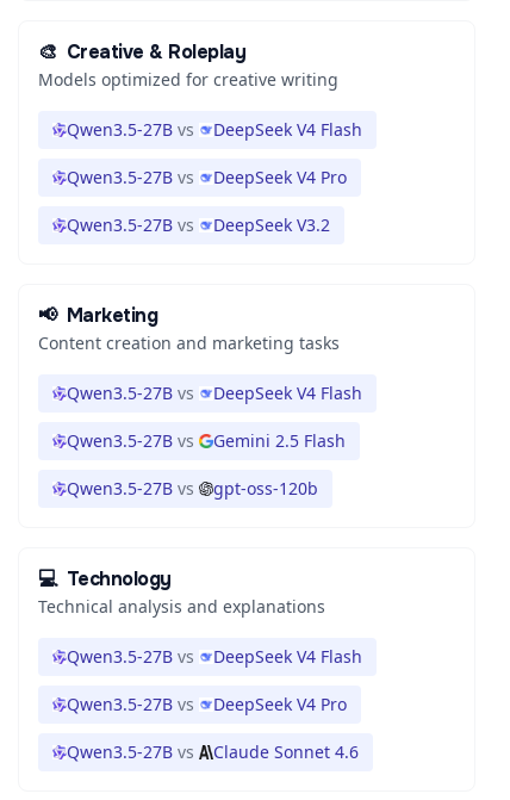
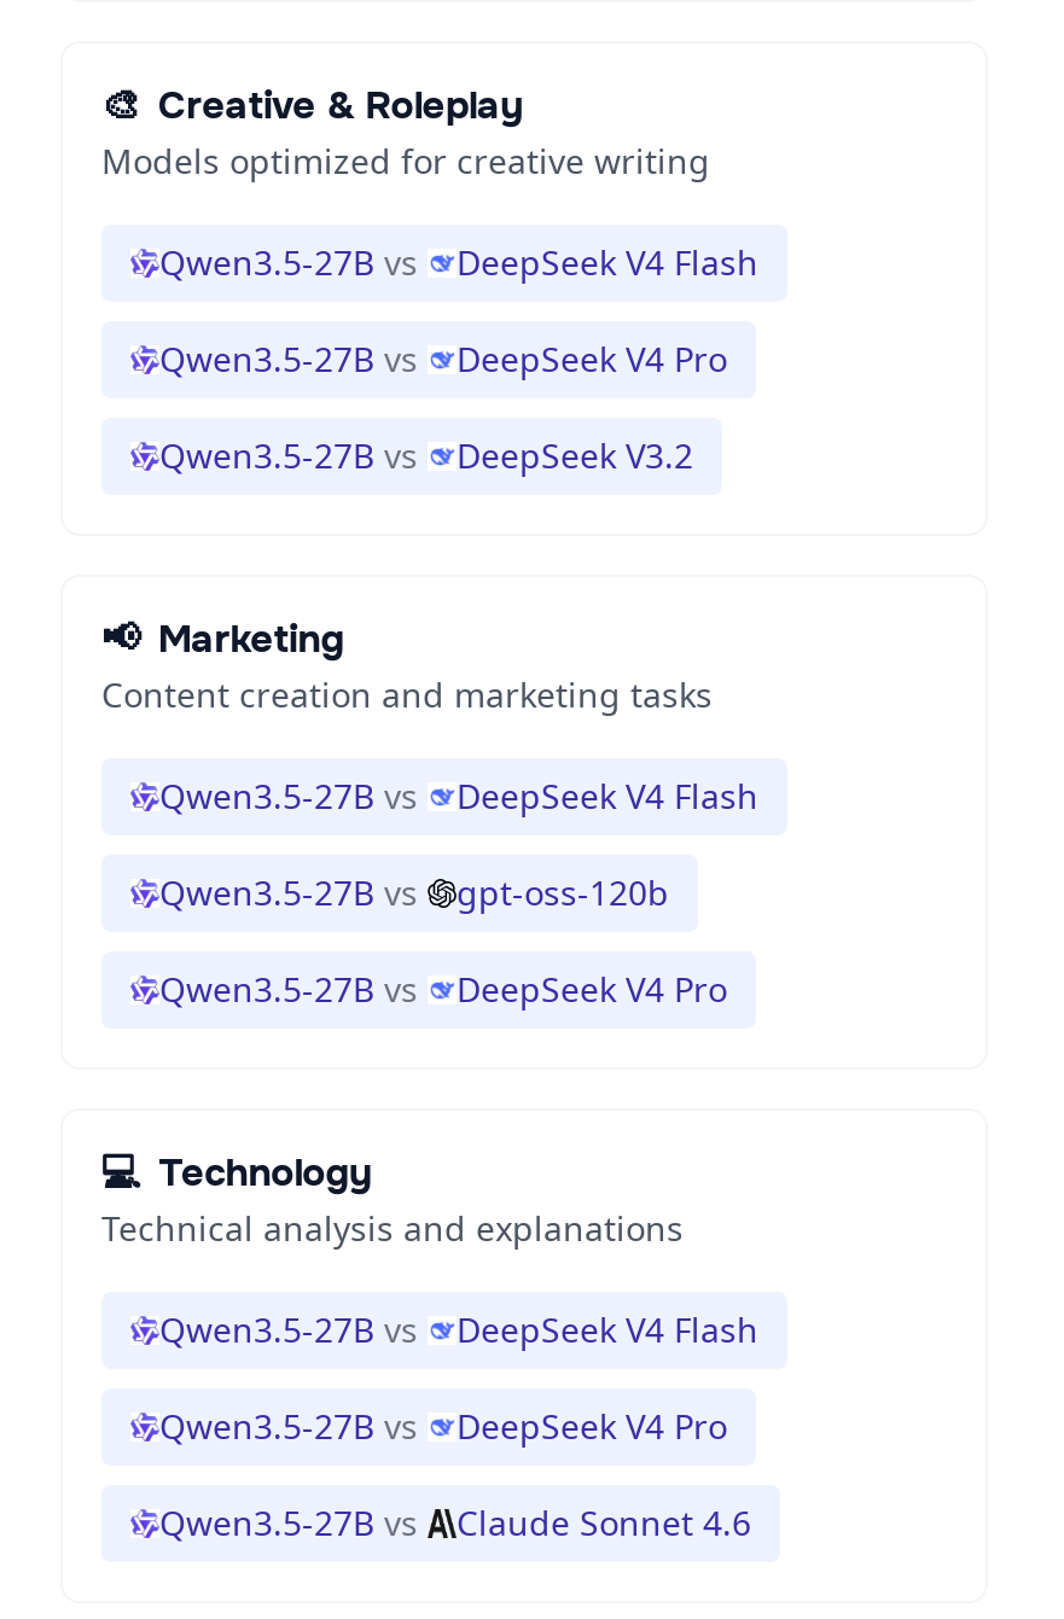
[67,429,346,452] Qwen3.5-27B vs Gemini 2.5 Flash -> [159,869,669,915] Qwen3.5-27B vs gpt-oss-120b
[213,477,318,500] gpt-oss-120b -> [457,966,727,1012] DeepSeek V4 Pro

